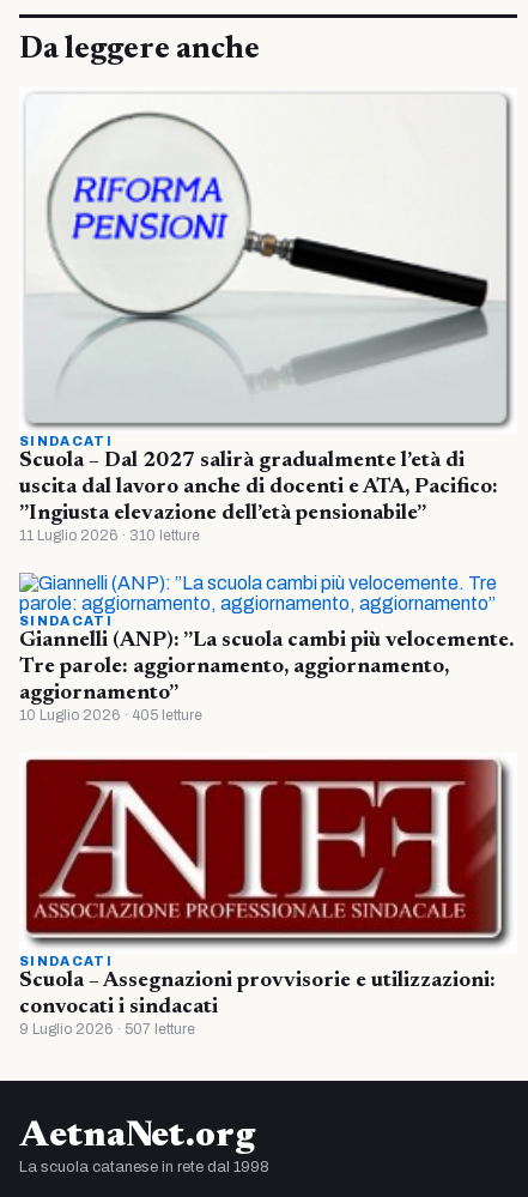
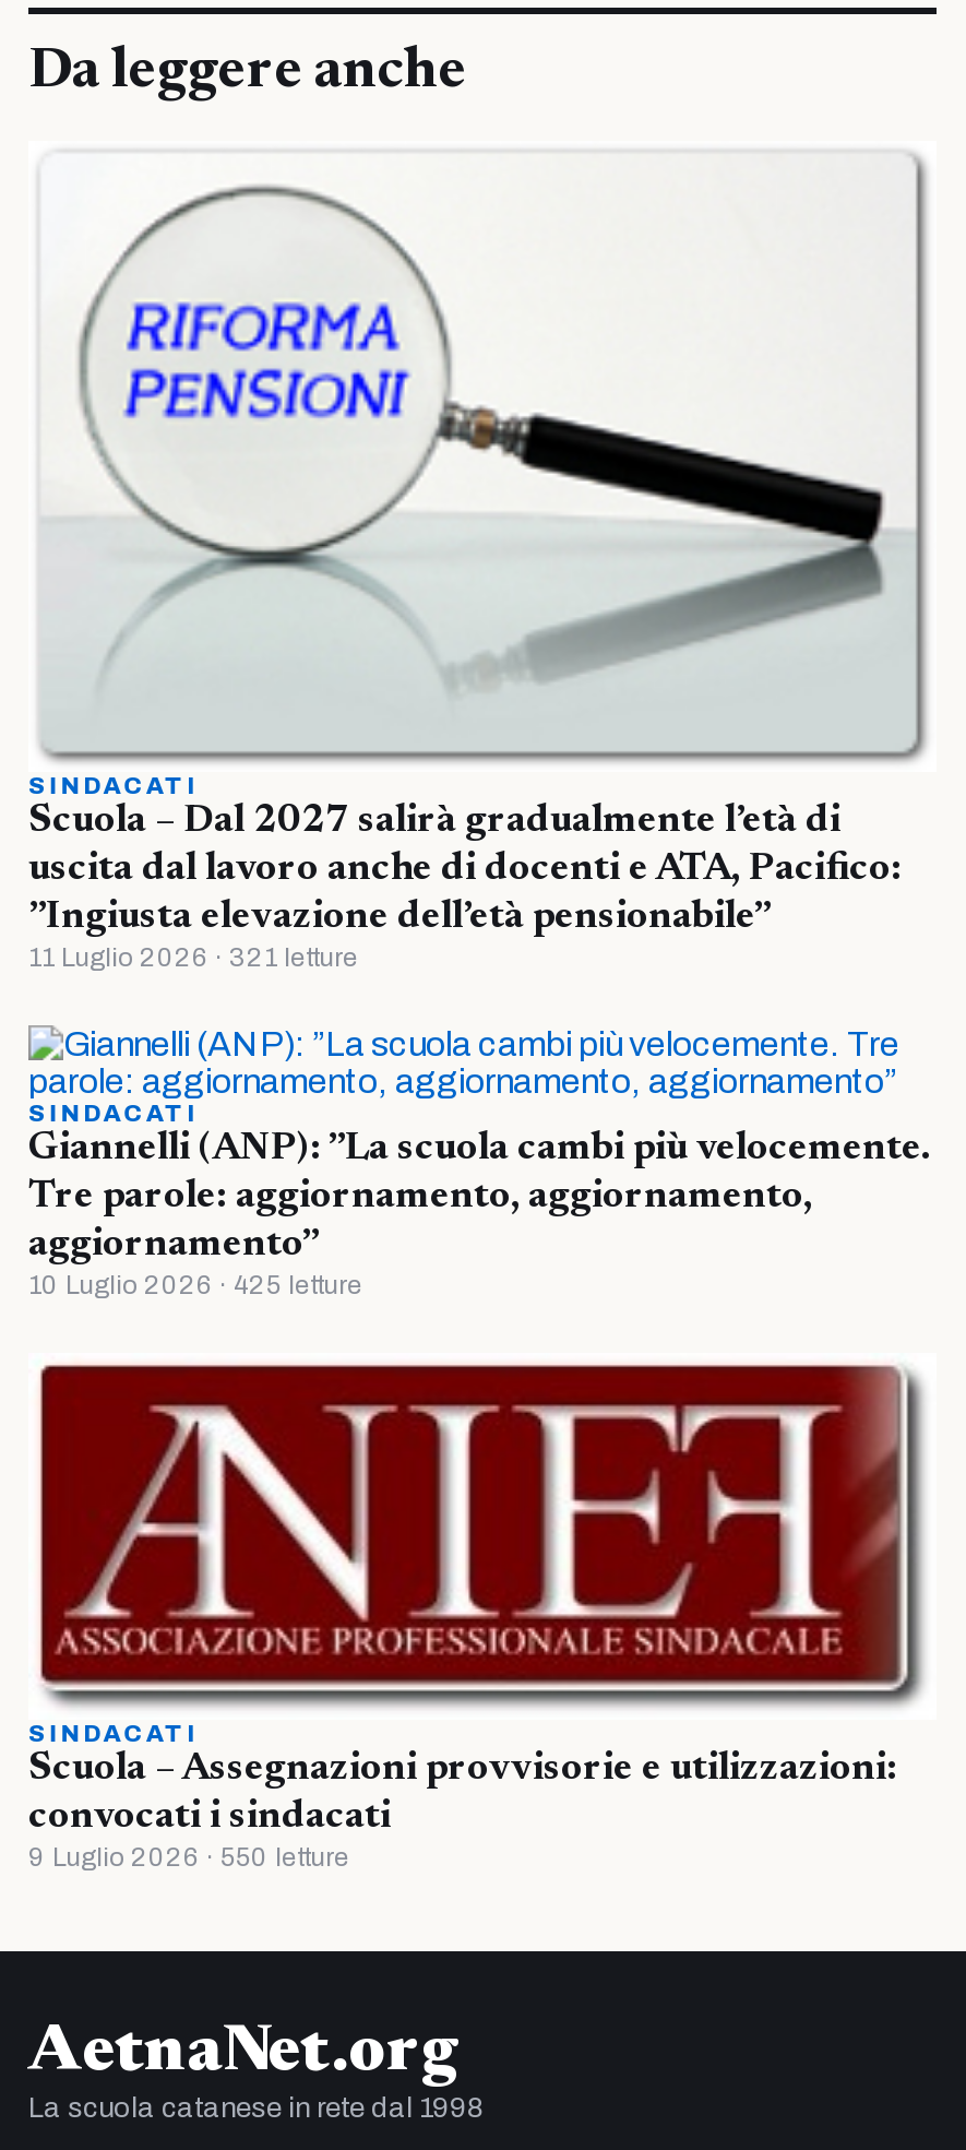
[19,527,200,544] 11 Luglio 2026 · 310 letture -> [28,943,358,973] 11 Luglio 2026 · 321 letture
[19,707,202,724] 10 Luglio 2026 · 405 letture -> [28,1270,362,1301] 10 Luglio 2026 · 425 letture
[19,1021,195,1037] 9 Luglio 2026 · 507 letture -> [28,1842,349,1872] 9 Luglio 2026 · 550 letture

